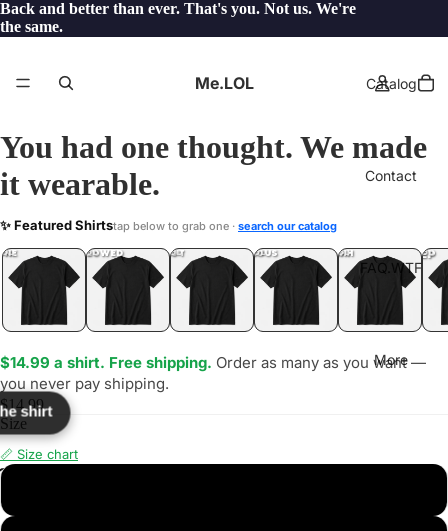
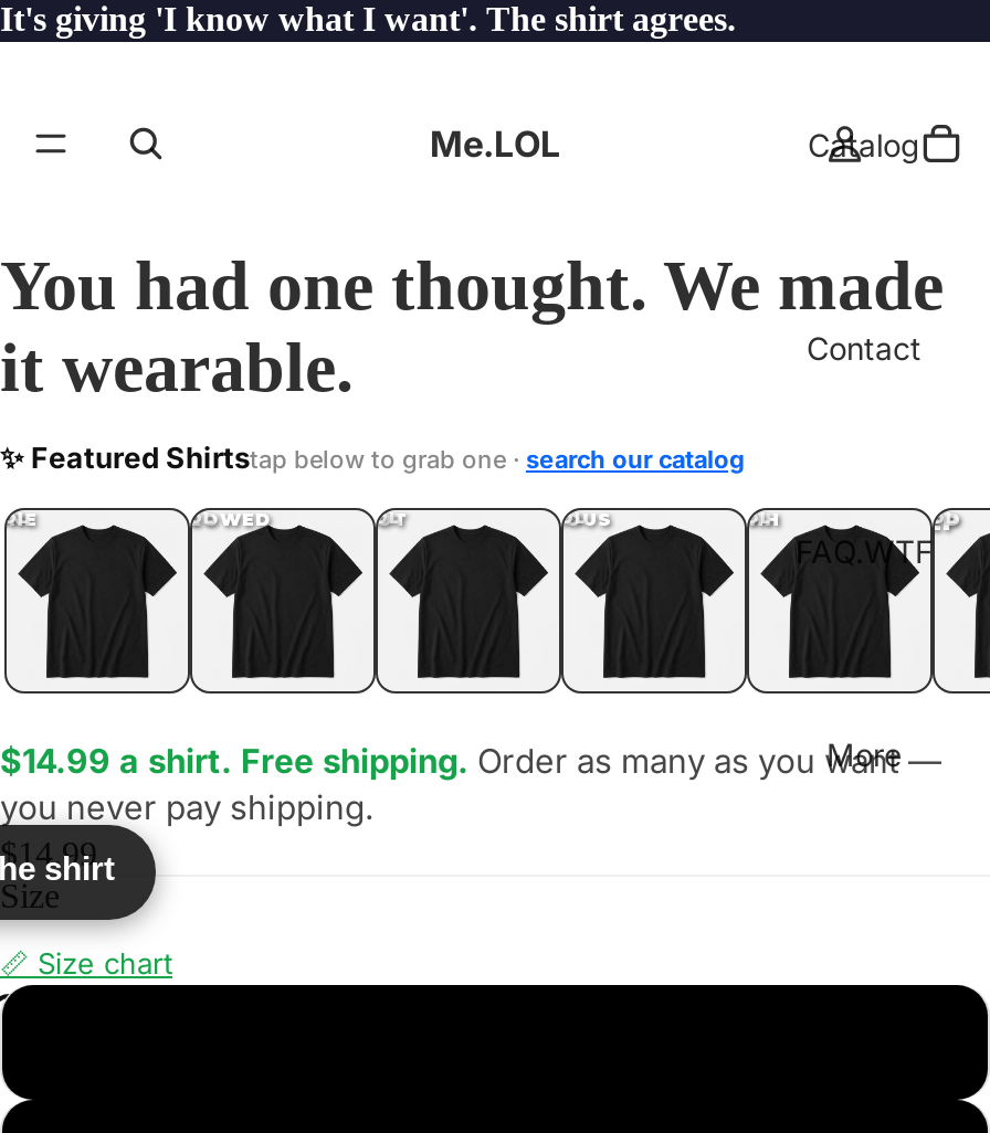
[0,0,356,35] Back and better than ever. That's you. Not us. We're | the same. -> [0,0,736,38] It's giving 'I know what I want'. The shirt agrees.

